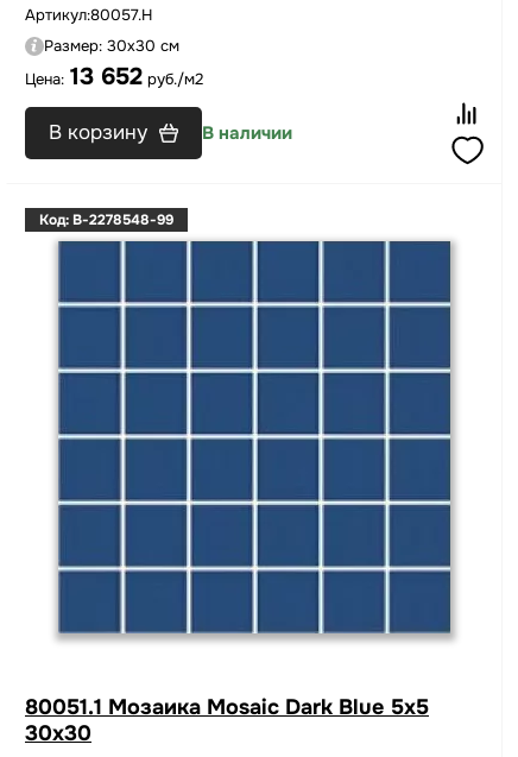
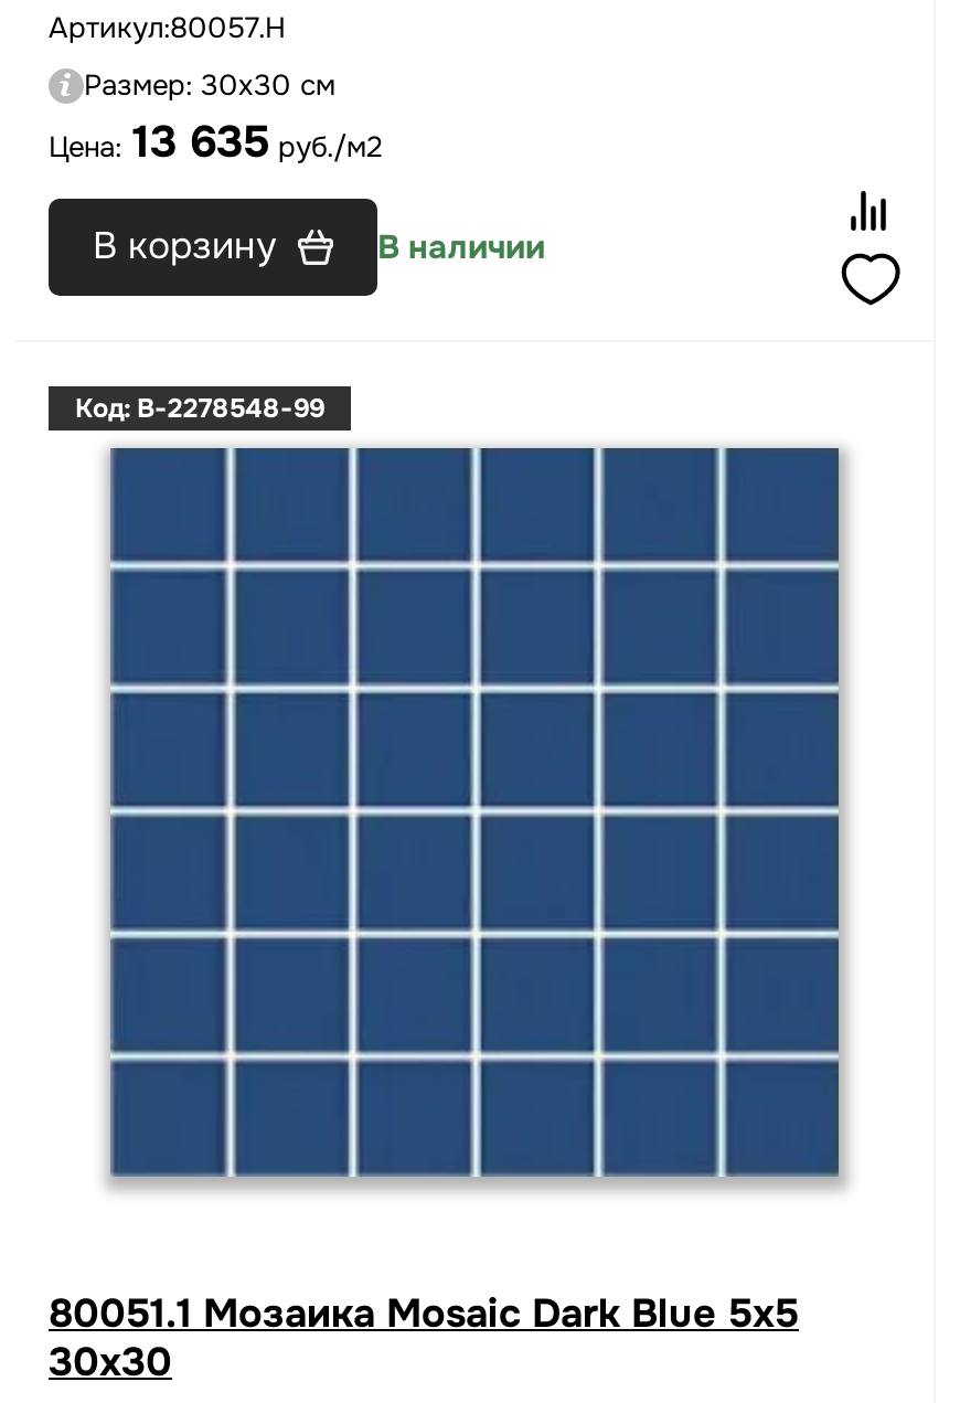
[25,62,203,92] Цена: 13 652 руб./м2 -> [49,115,382,170] Цена: 13 635 руб./м2

